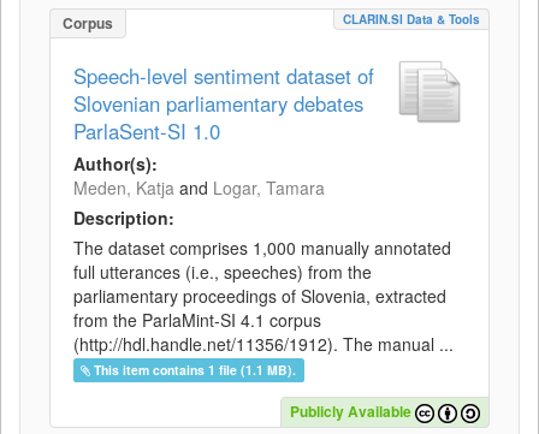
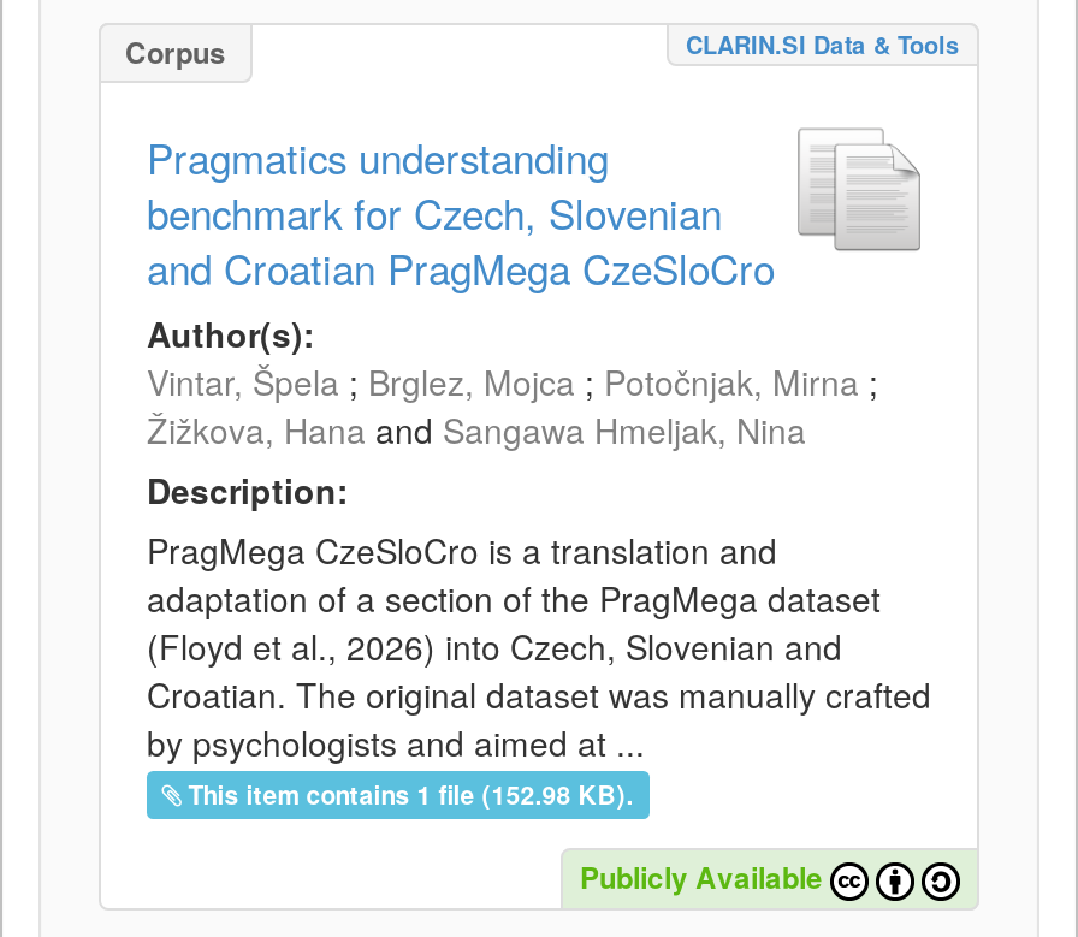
[73,61,374,145] Speech-level sentiment dataset of | Slovenian parliamentary debates | ParlaSent-SI 1.0 -> [147,129,775,297] Pragmatics understanding | benchmark for Czech, Slovenian | and Croatian PragMega CzeSloCro
[73,176,325,200] Meden, Katja and Logar, Tamara -> [147,357,878,453] Vintar, Špela ; Brglez, Mojca ; Potočnjak, Mirna ; | Žižkova, Hana and Sangawa Hmeljak, Nina
[73,236,454,379] The dataset comprises 1,000 manually annotated | full utterances (i.e., speeches) from the | parliamentary proceedings of Slovenia, extracted | from the ParlaMint-SI 4.1 corpus | (http://hdl.handle.net/11356/1912). The manual ... | This item contains 1 file (1.1 MB). -> [147,526,931,812] PragMega CzeSloCro is a translation and | adaptation of a section of the PragMega dataset | (Floyd et al., 2026) into Czech, Slovenian and | Croatian. The original dataset was manually crafted | by psychologists and aimed at ... | This item contains 1 file (152.98 KB).

